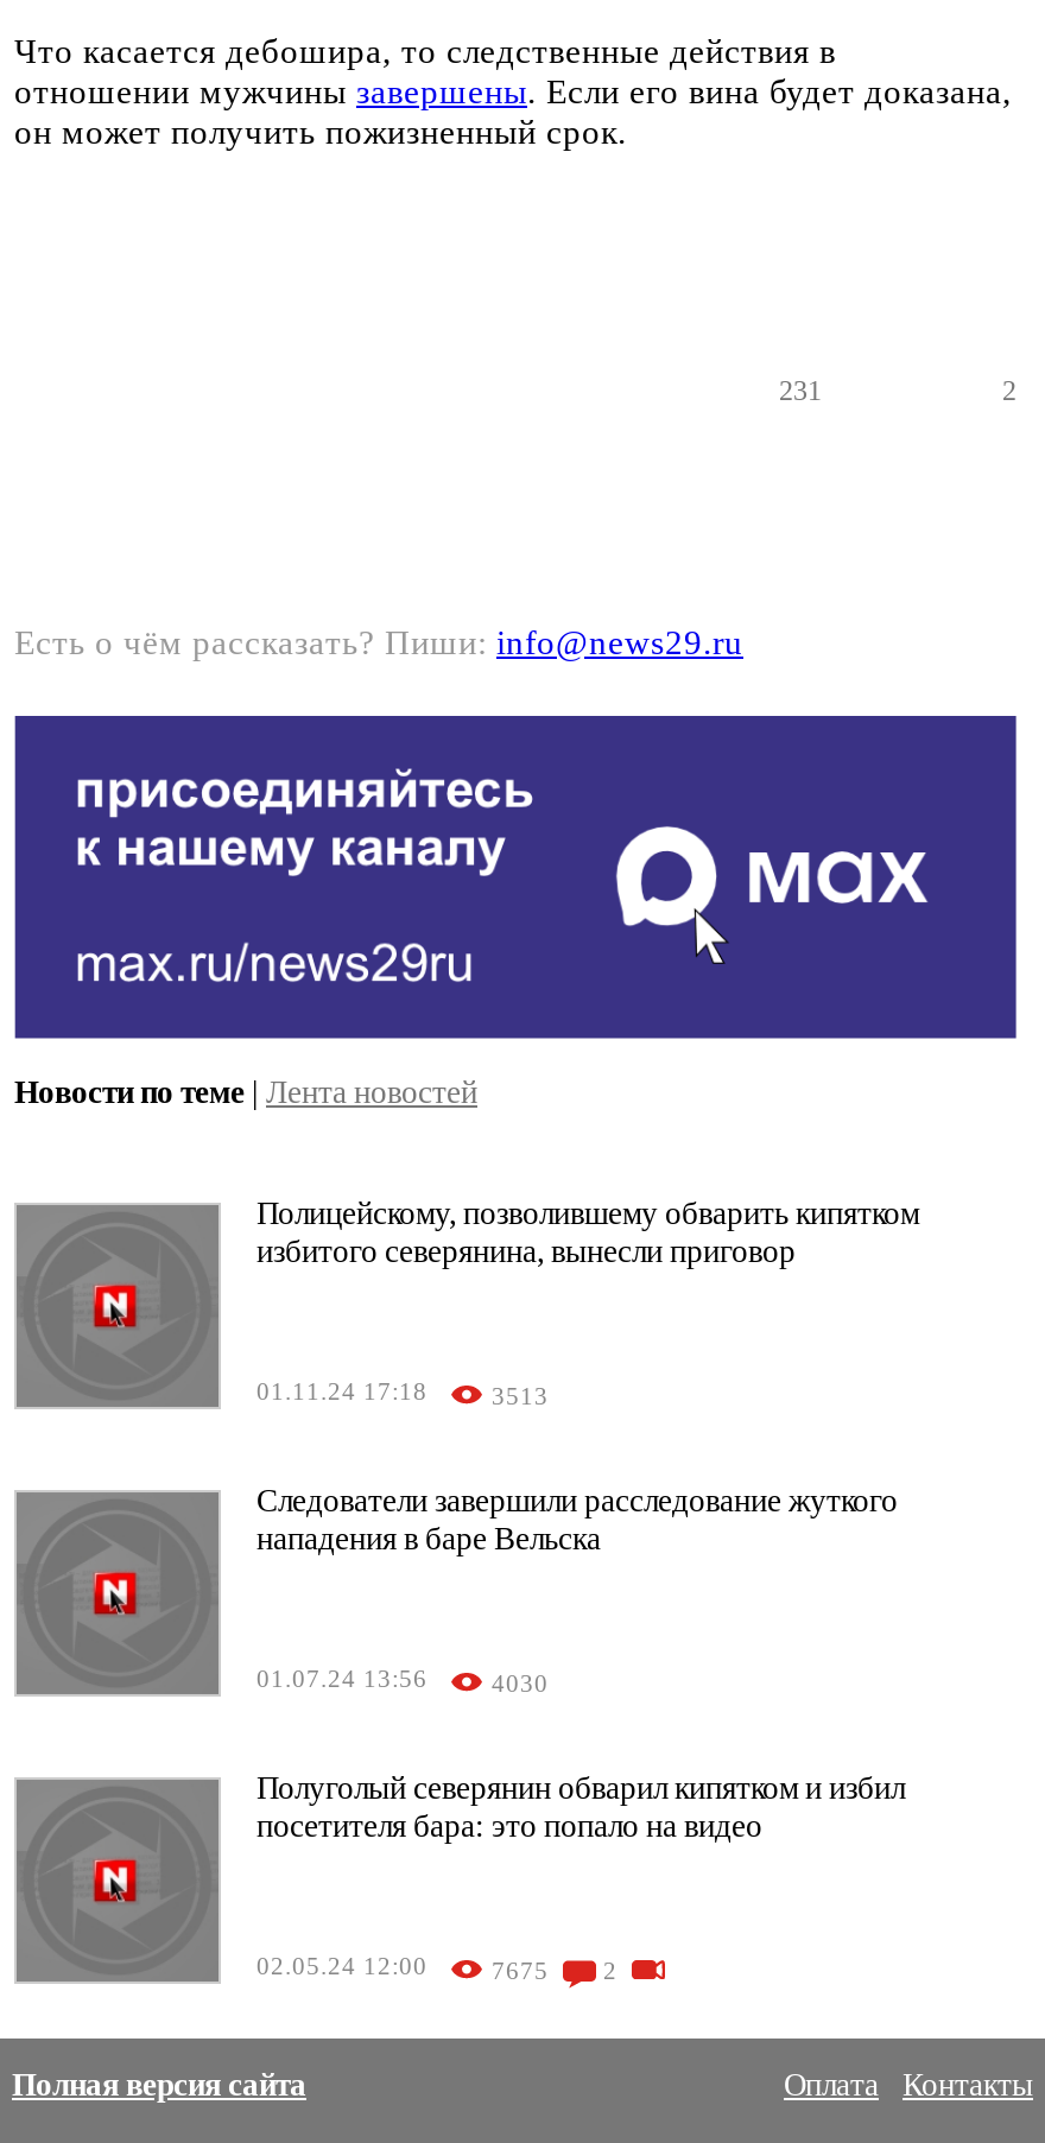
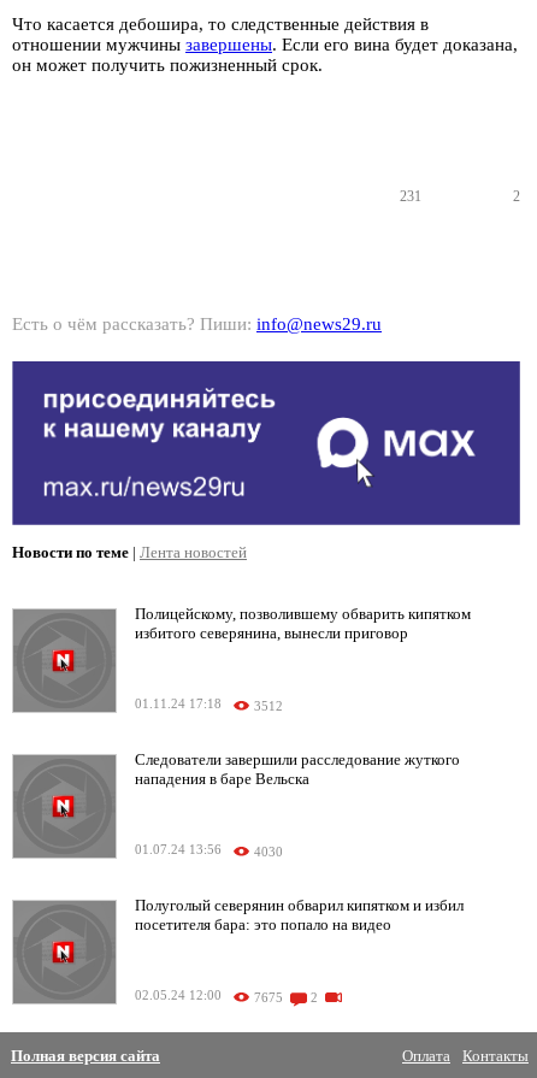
[484,1383,549,1409] 3513 -> [250,700,283,713] 3512

